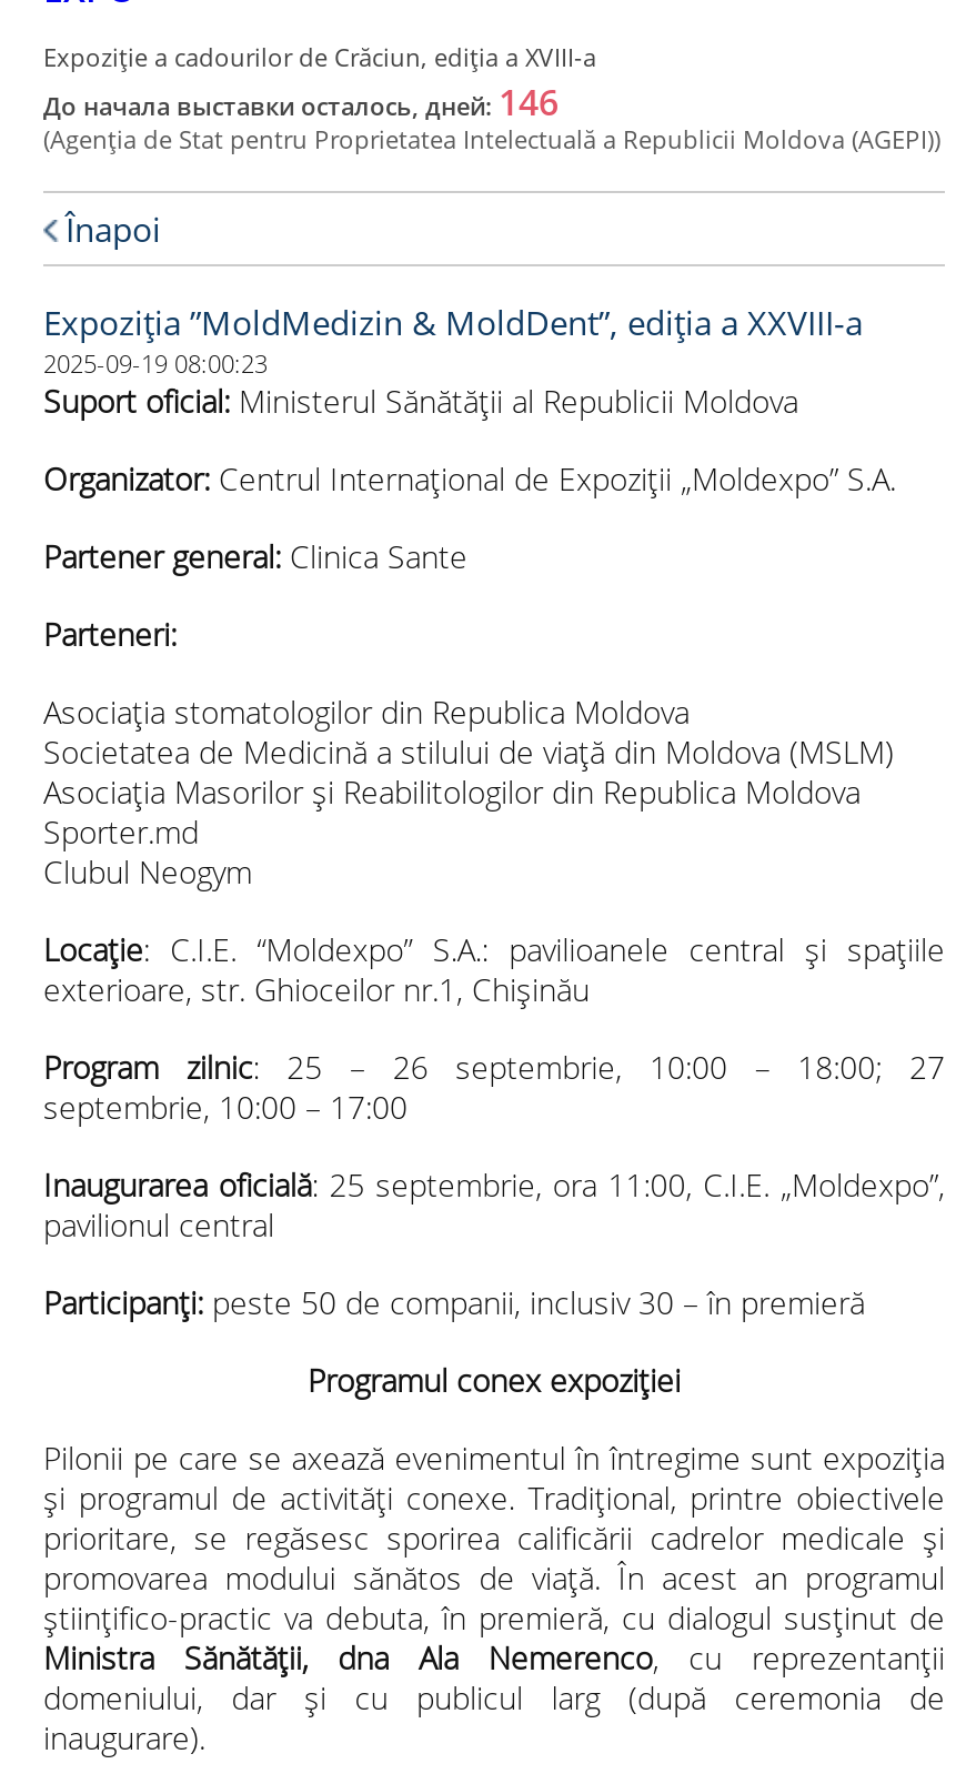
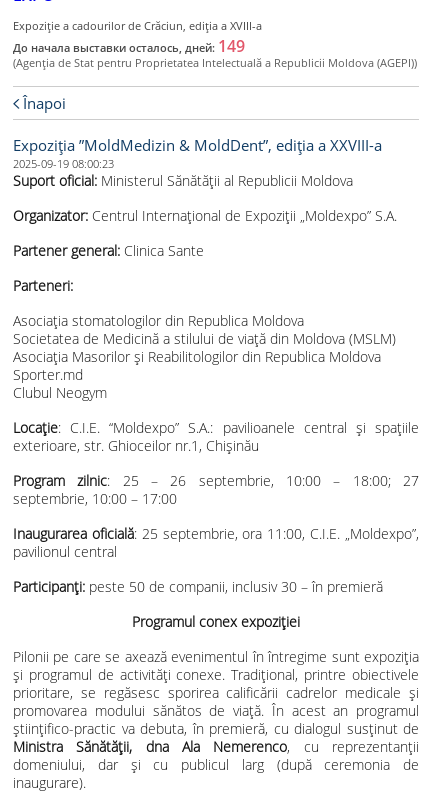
[43,78,559,127] До начала выставки осталось, дней: 146 -> [13,35,245,57] До начала выставки осталось, дней: 149

